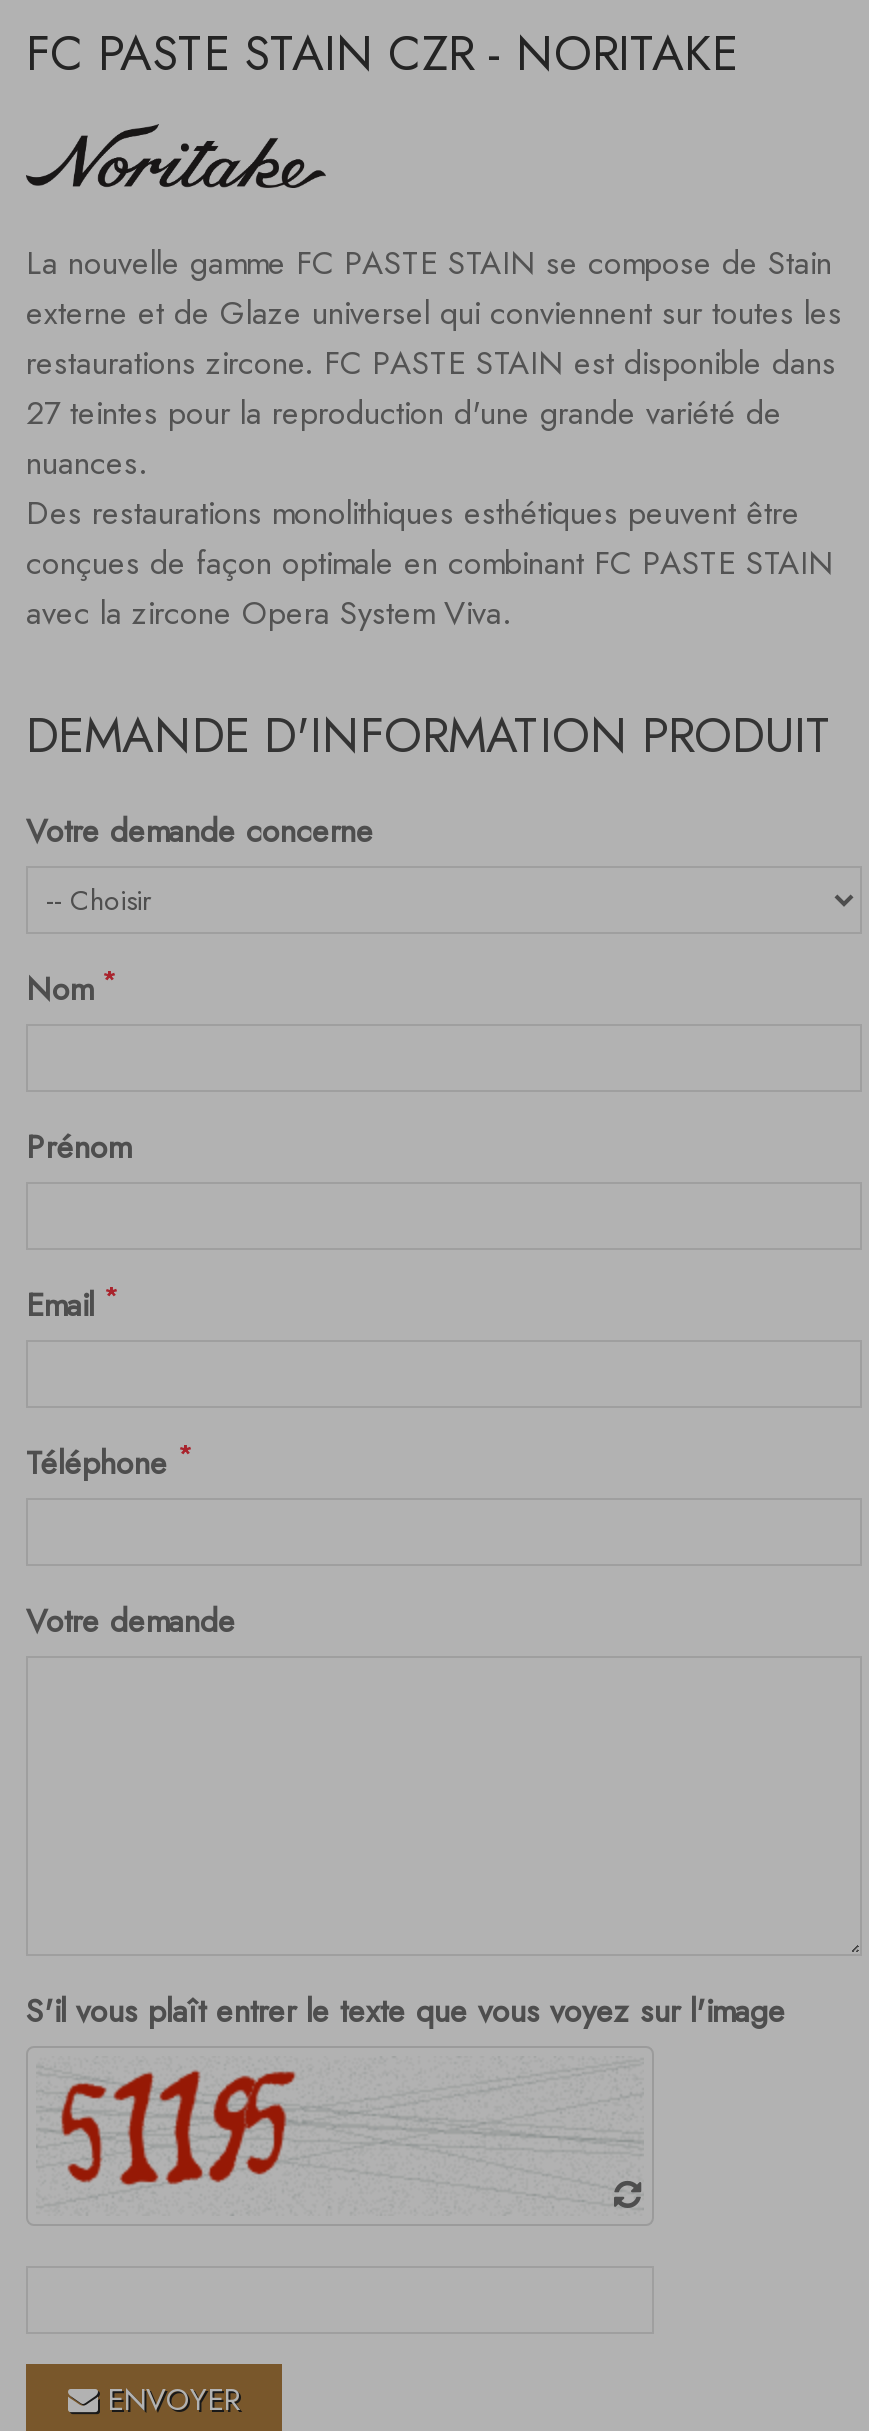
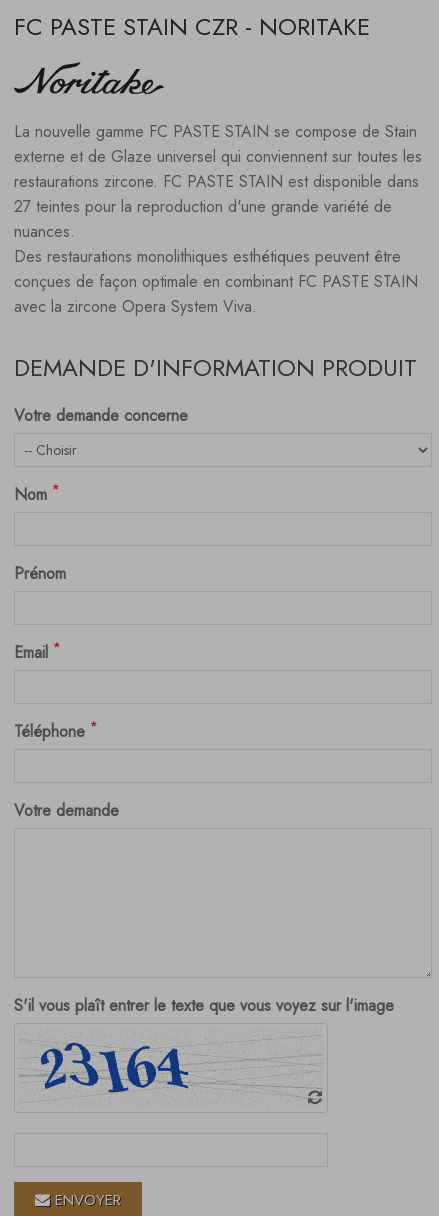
[60,2068,374,2188] [image] -> [20,1035,252,1094] [image]

